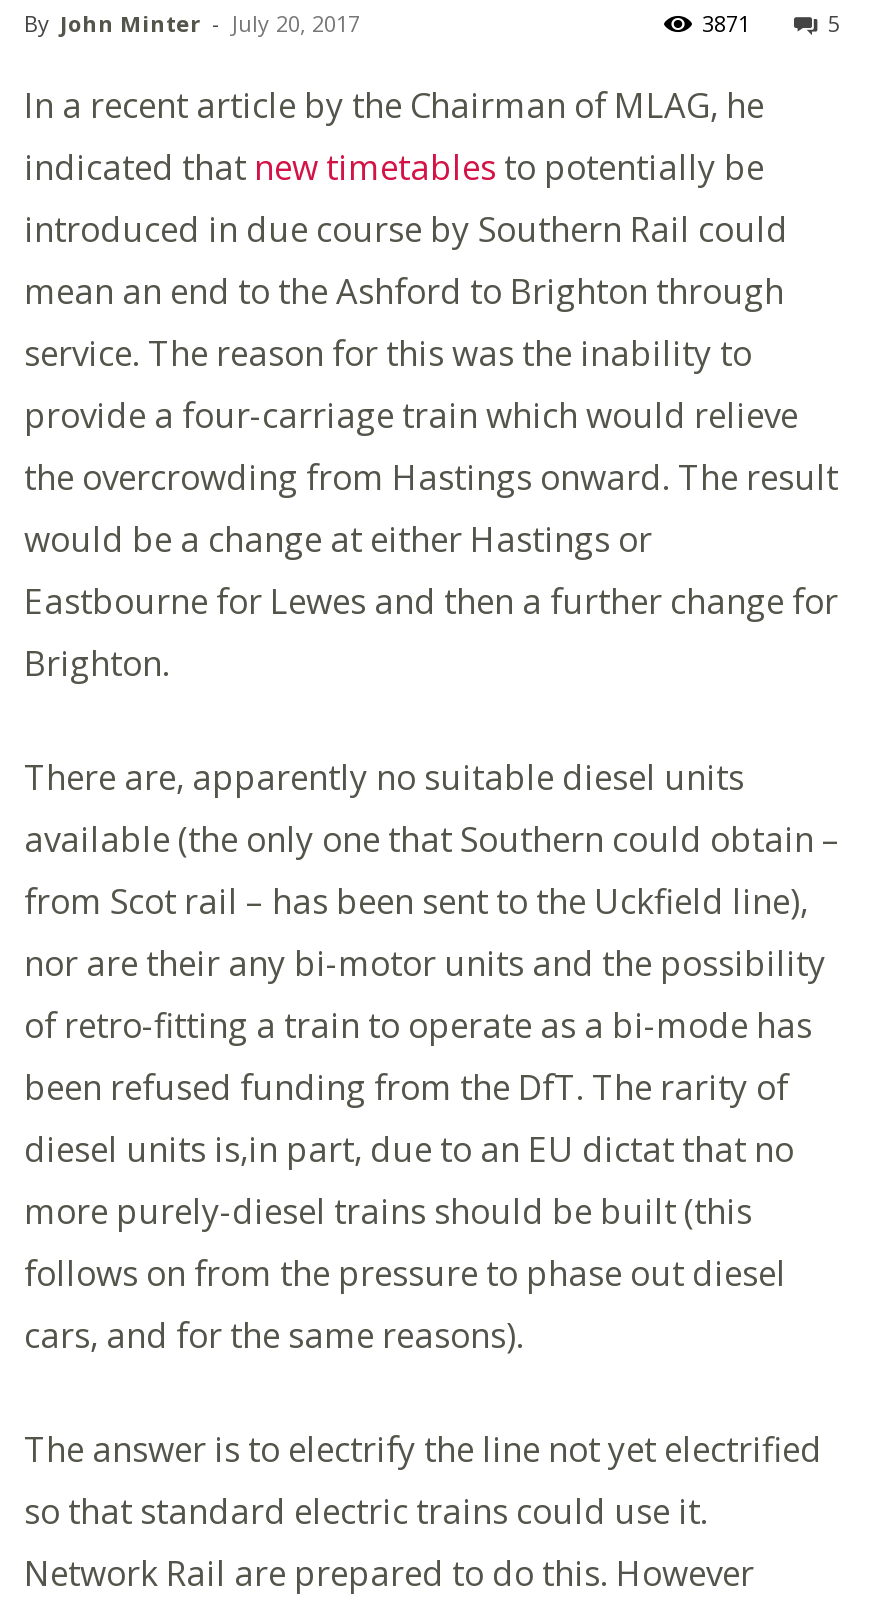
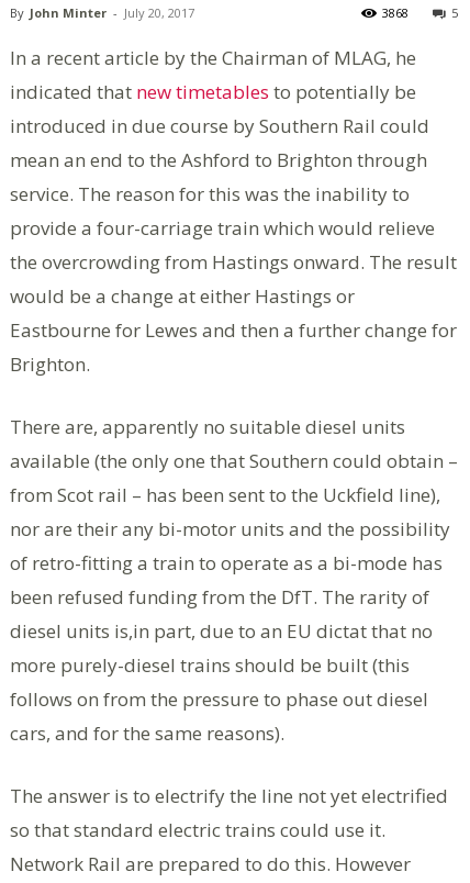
[702,8,750,38] 3871 -> [382,4,409,21] 3868

